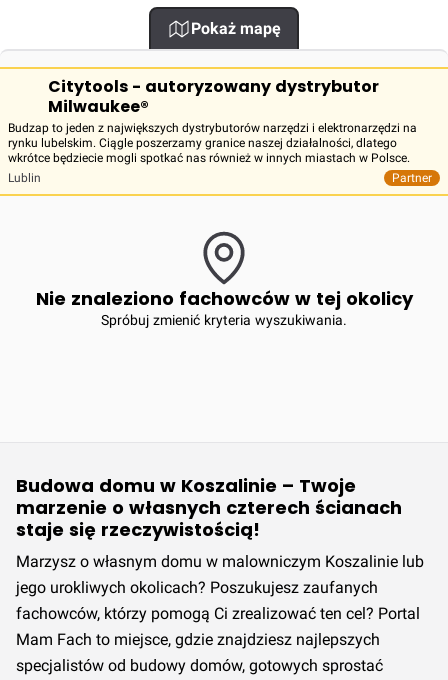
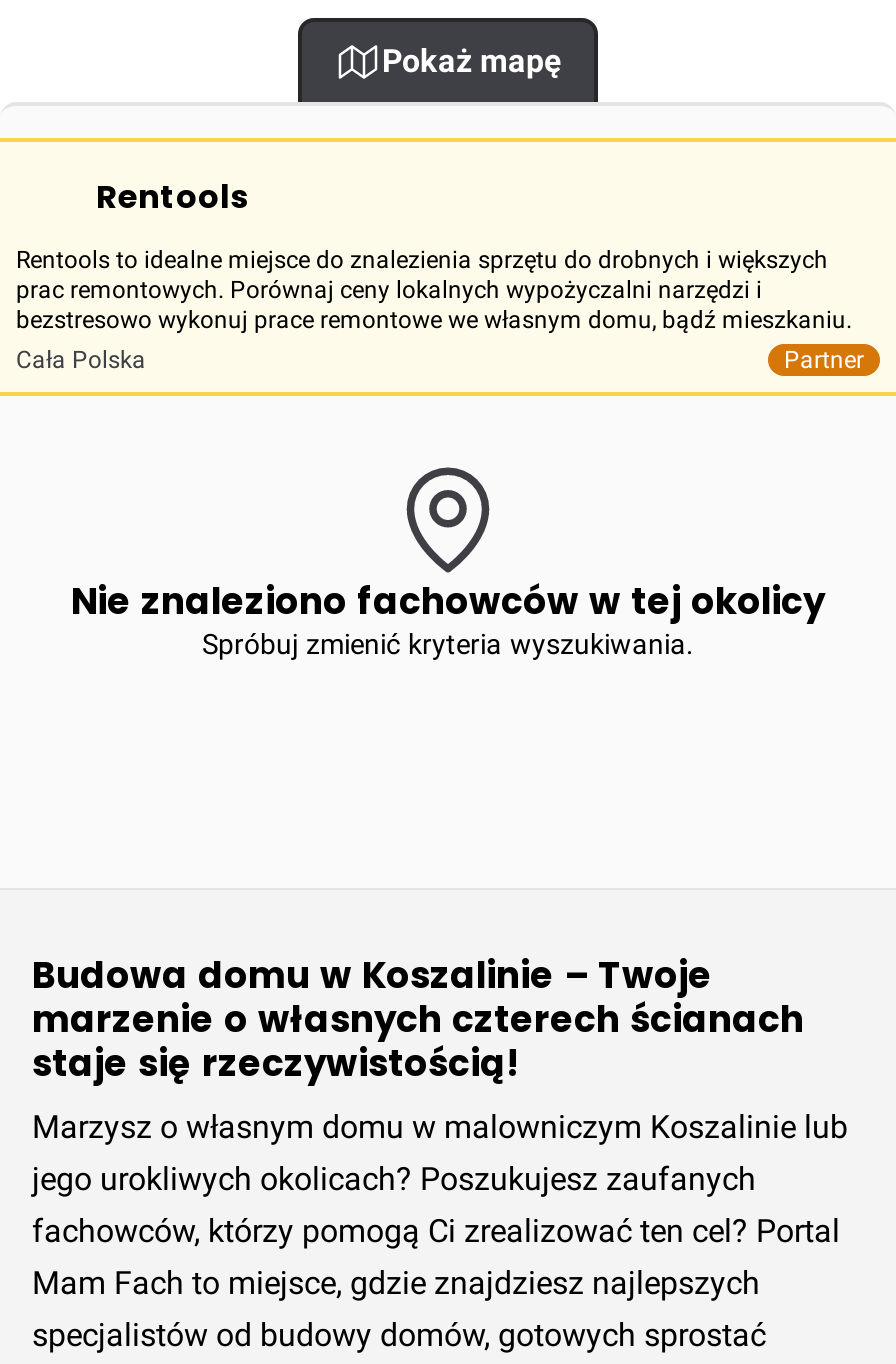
[8,75,417,185] Citytools - autoryzowany dystrybutor | Milwaukee® | Budzap to jeden z największych dystrybutorów narzędzi i elektronarzędzi na | rynku lubelskim. Ciągle poszerzamy granice naszej działalności, dlatego | wkrótce będziecie mogli spotkać nas również w innych miastach w Polsce. | Lublin -> [16,174,852,374] Rentools | Rentools to idealne miejsce do znalezienia sprzętu do drobnych i większych | prac remontowych. Porównaj ceny lokalnych wypożyczalni narzędzi i | bezstresowo wykonuj prace remontowe we własnym domu, bądź mieszkaniu. | Cała Polska

